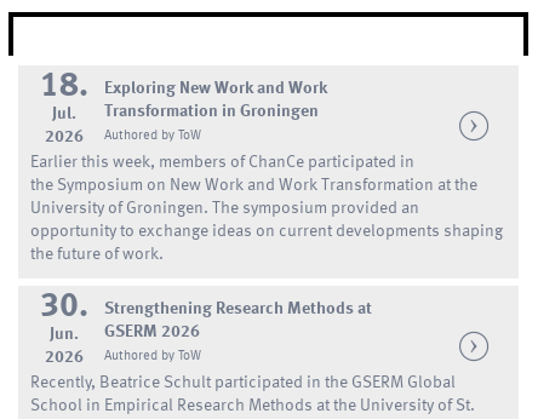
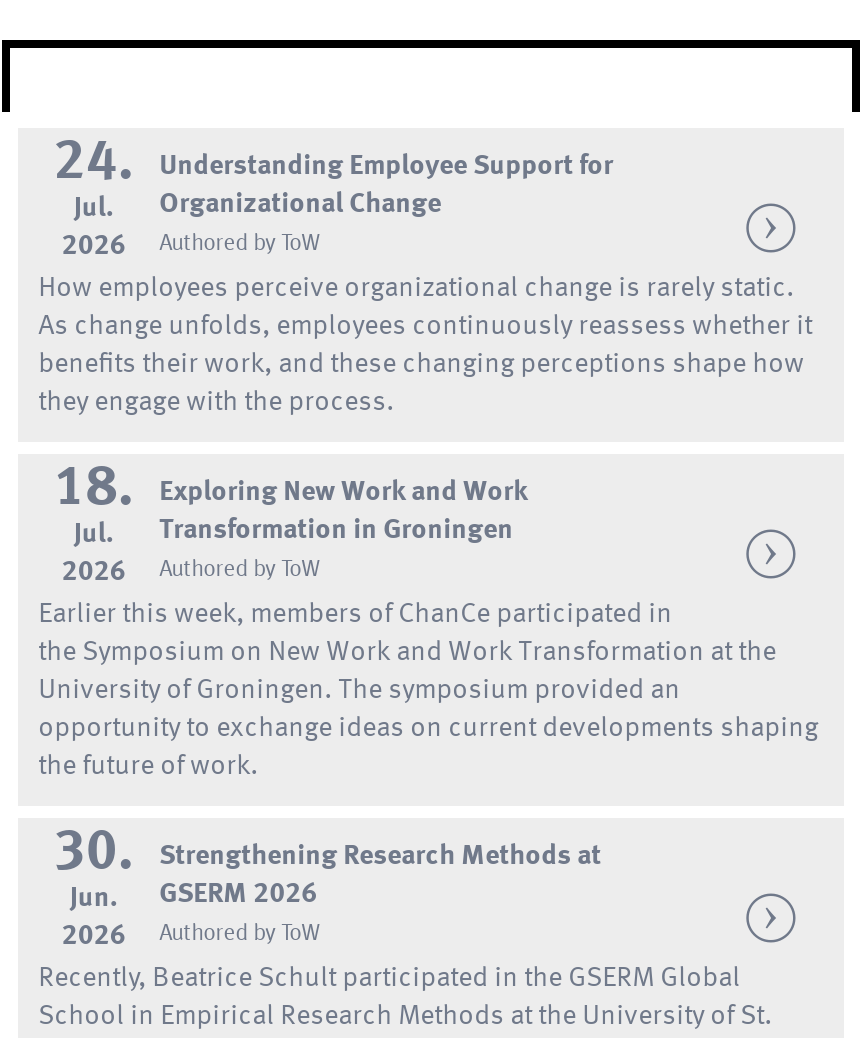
none -> [38,153,812,415] Understanding Employee Support for | Organizational Change | Authored by ToW | How employees perceive organizational change is rarely static. | As change unfolds, employees continuously reassess whether it | benefits their work, and these changing perceptions shape how | they engage with the process.
none -> [54,137,134,261] 24. | Jul. | 2026

